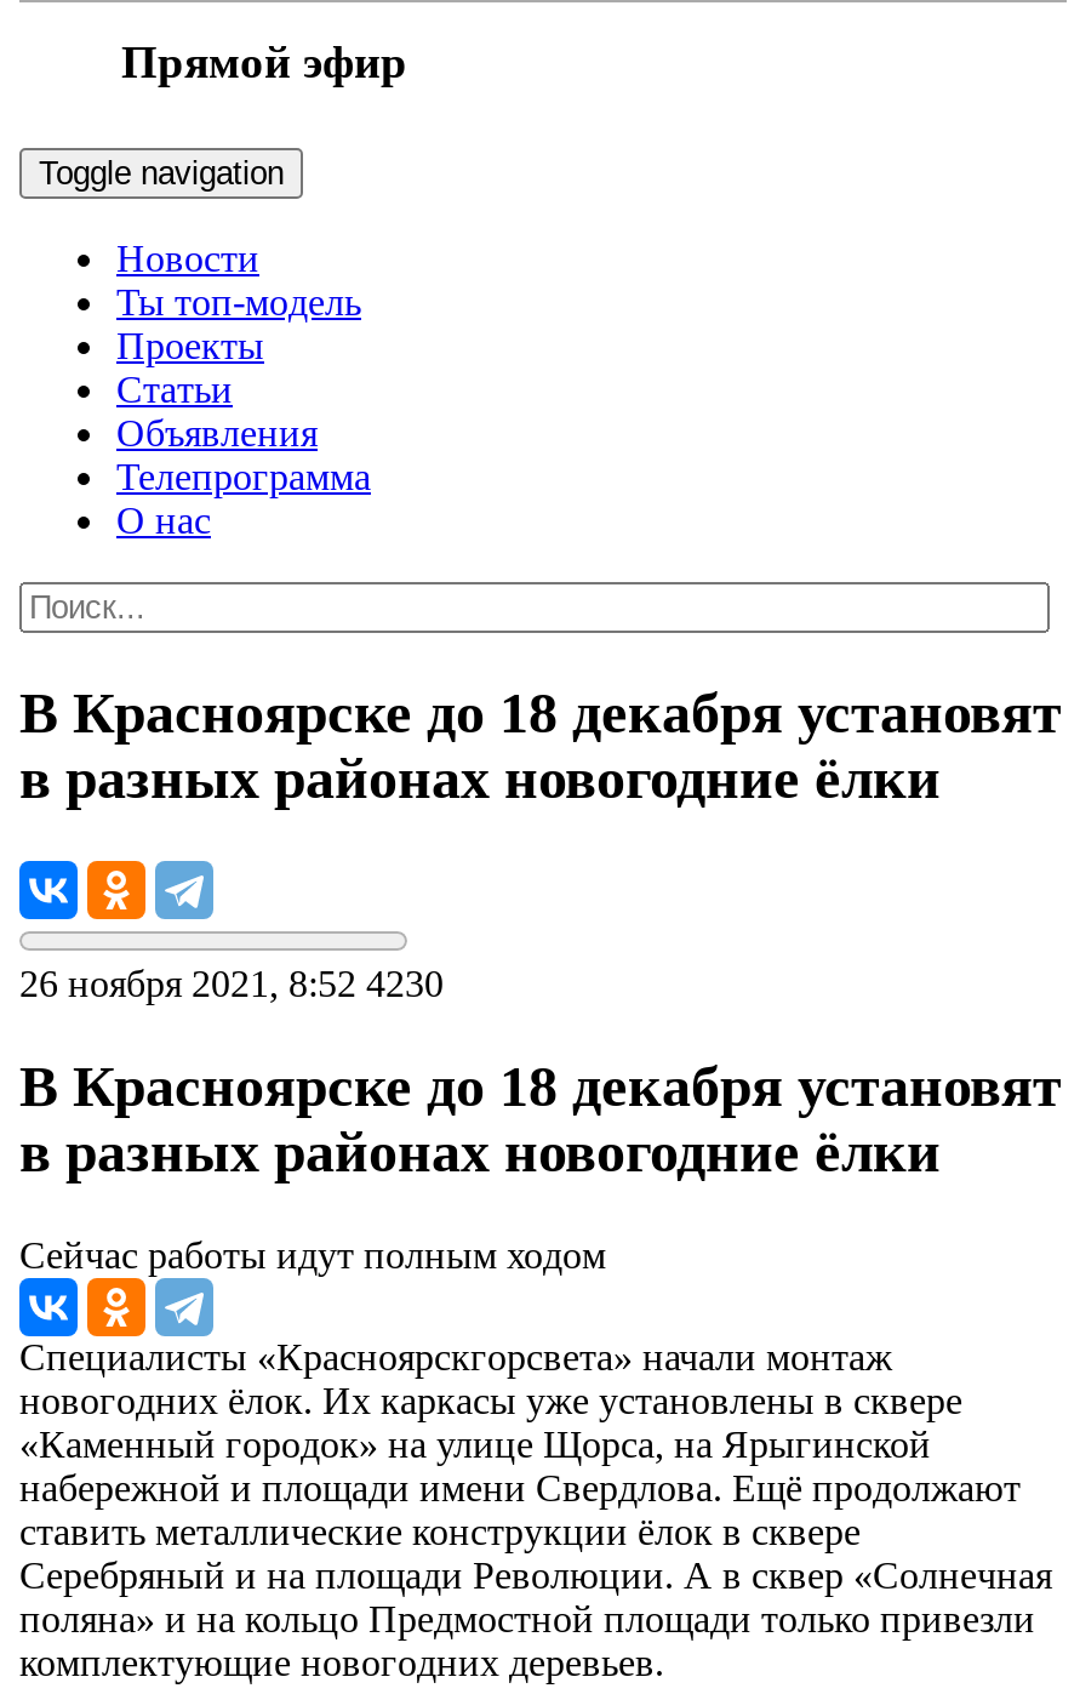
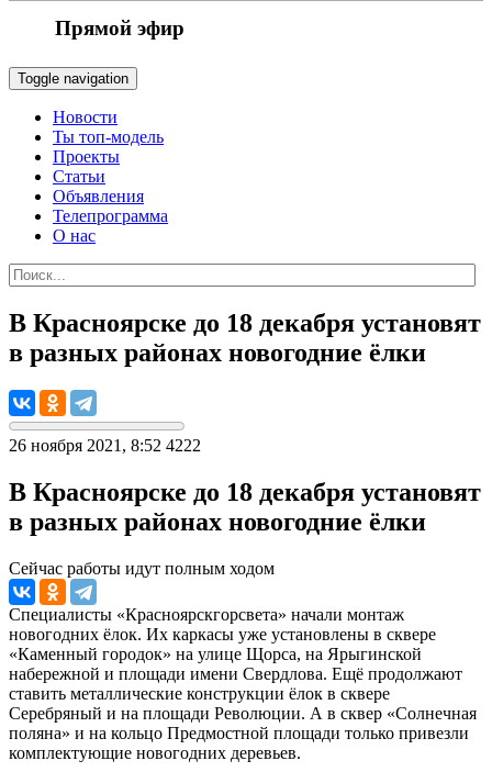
[19,962,444,1004] 26 ноября 2021, 8:52 4230 -> [9,436,201,454] 26 ноября 2021, 8:52 4222

